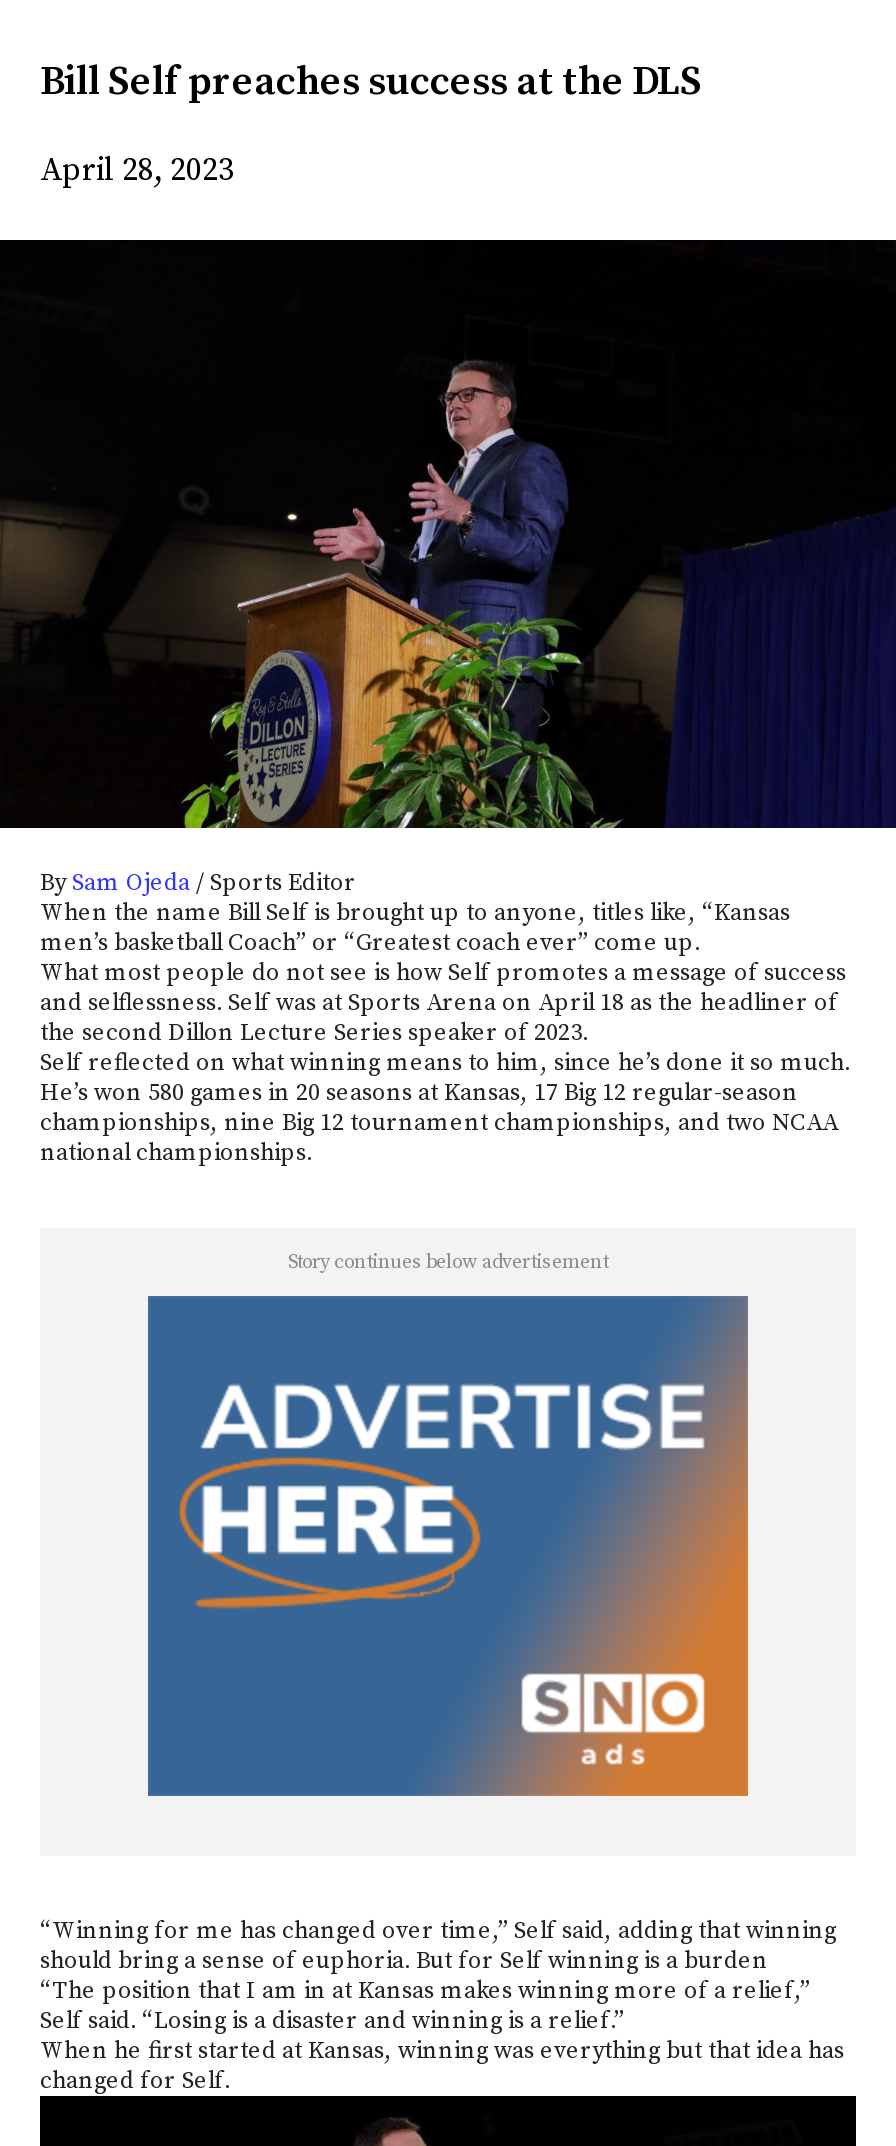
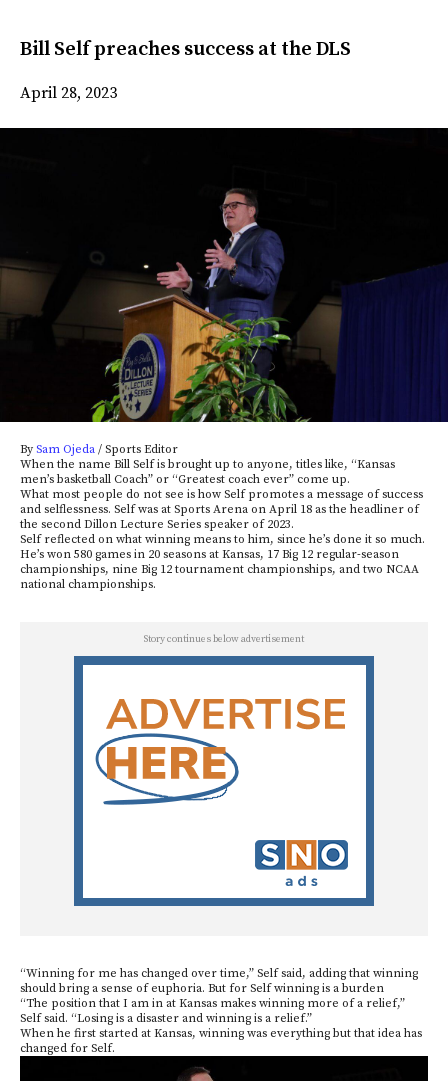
[166,1296,750,1798] [image] -> [82,656,375,907] [image]

